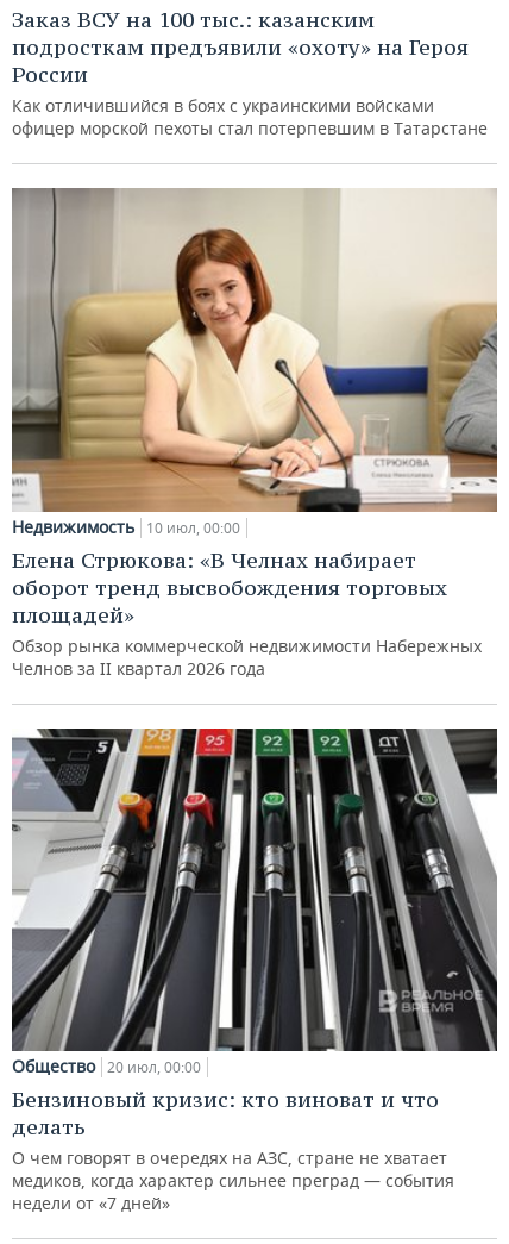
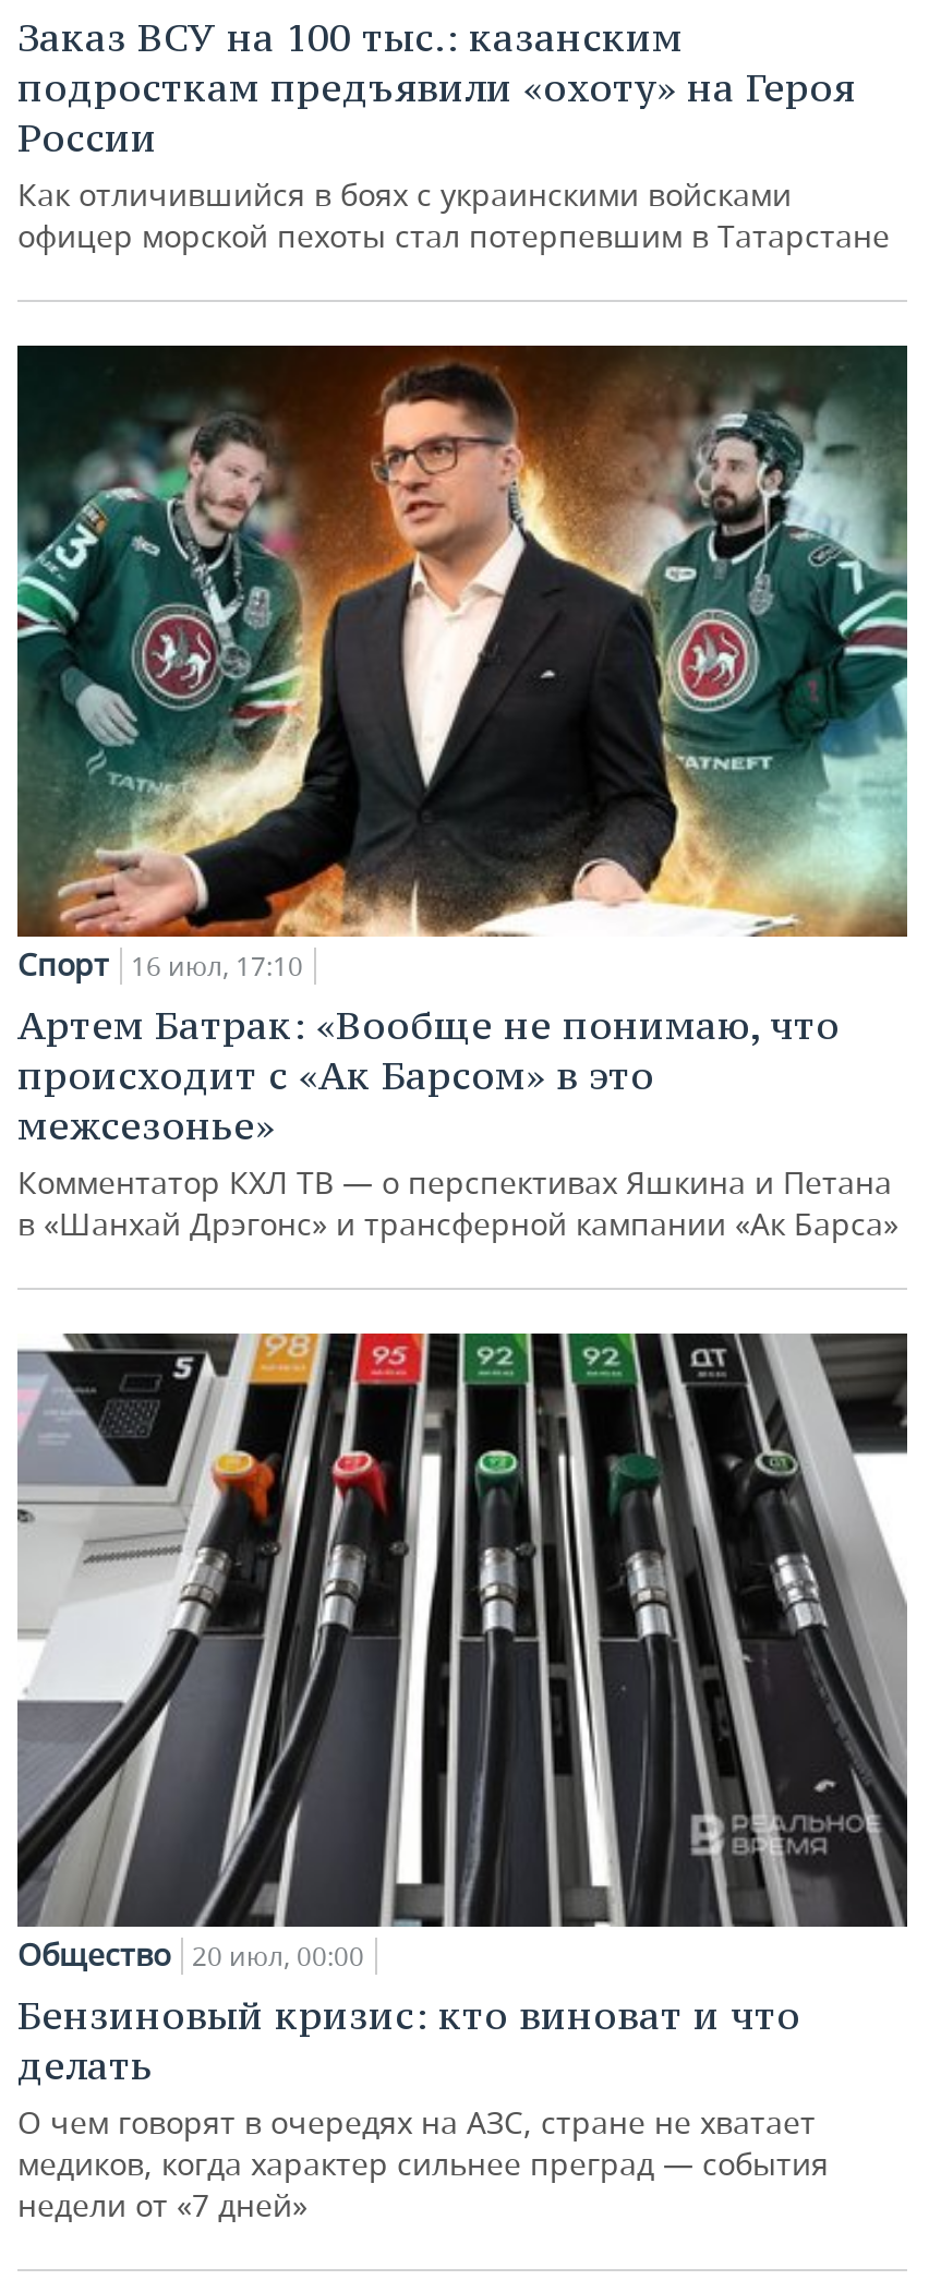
[12,188,498,679] [image] | Недвижимость 10 июл, 00:00 | Елена Стрюкова: «В Челнах набирает | оборот тренд высвобождения торговых | площадей» | Обзор рынка коммерческой недвижимости Набережных | Челнов за II квартал 2026 года -> [15,345,909,1244] [image] | Спорт 16 июл, 17:10 | Артем Батрак: «Вообще не понимаю, что | происходит с «Ак Барсом» в это | межсезонье» | Комментатор КХЛ ТВ — о перспективах Яшкина и Петана | в «Шанхай Дрэгонс» и трансферной кампании «Ак Барса»

